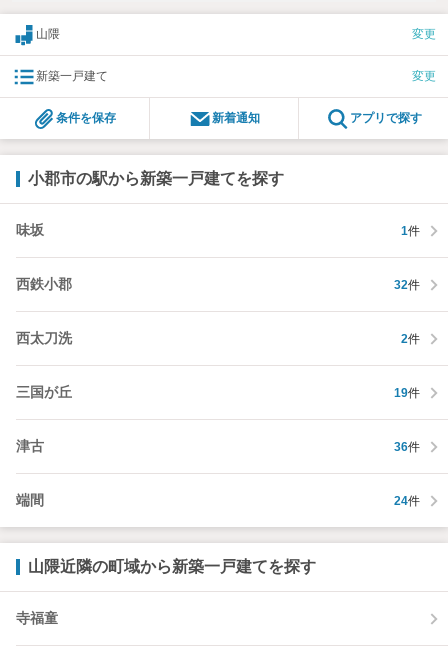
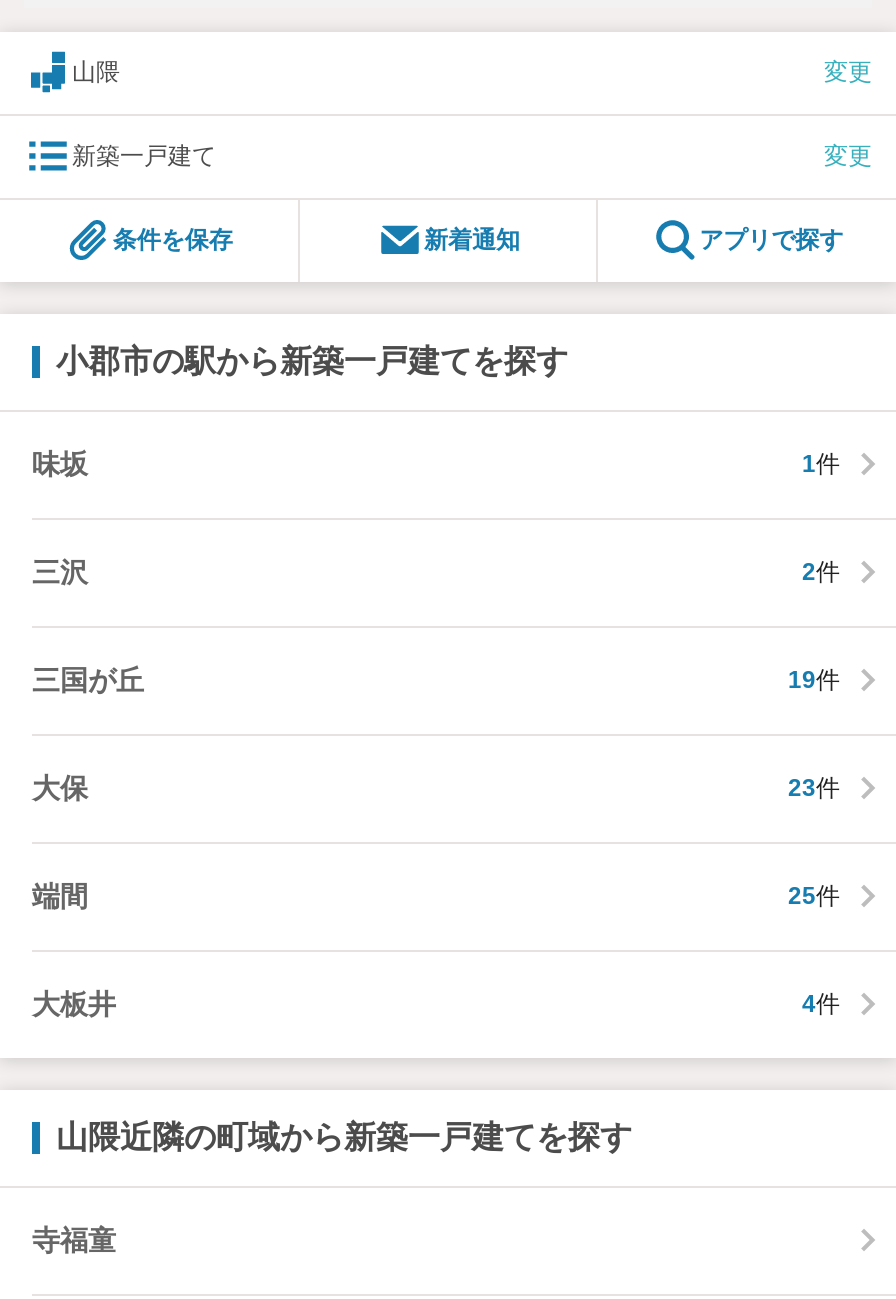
[16,276,420,346] 西鉄小郡 | 32件 | 西太刀洗 -> [32,555,88,587] 三沢
moved [16,332,420,400] -> [32,558,840,695]: 2件 | 三国が丘 | 19件
[16,438,420,454] 津古 | 36件 -> [32,771,840,803] 大保 | 23件
moved [16,492,44,508] -> [32,879,88,911]: 端間
[394,494,420,508] 24件 -> [32,882,840,1019] 25件 | 大板井 | 4件

